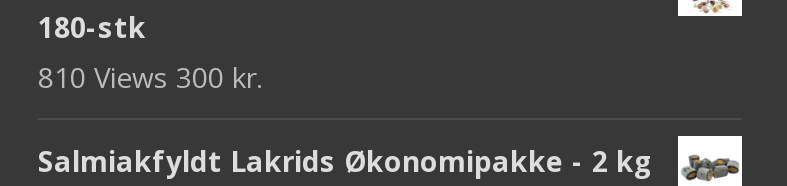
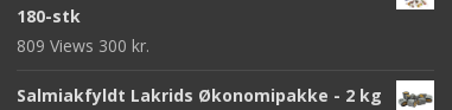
[38,57,262,95] 810 Views 300 kr. -> [17,34,149,56] 809 Views 300 kr.

